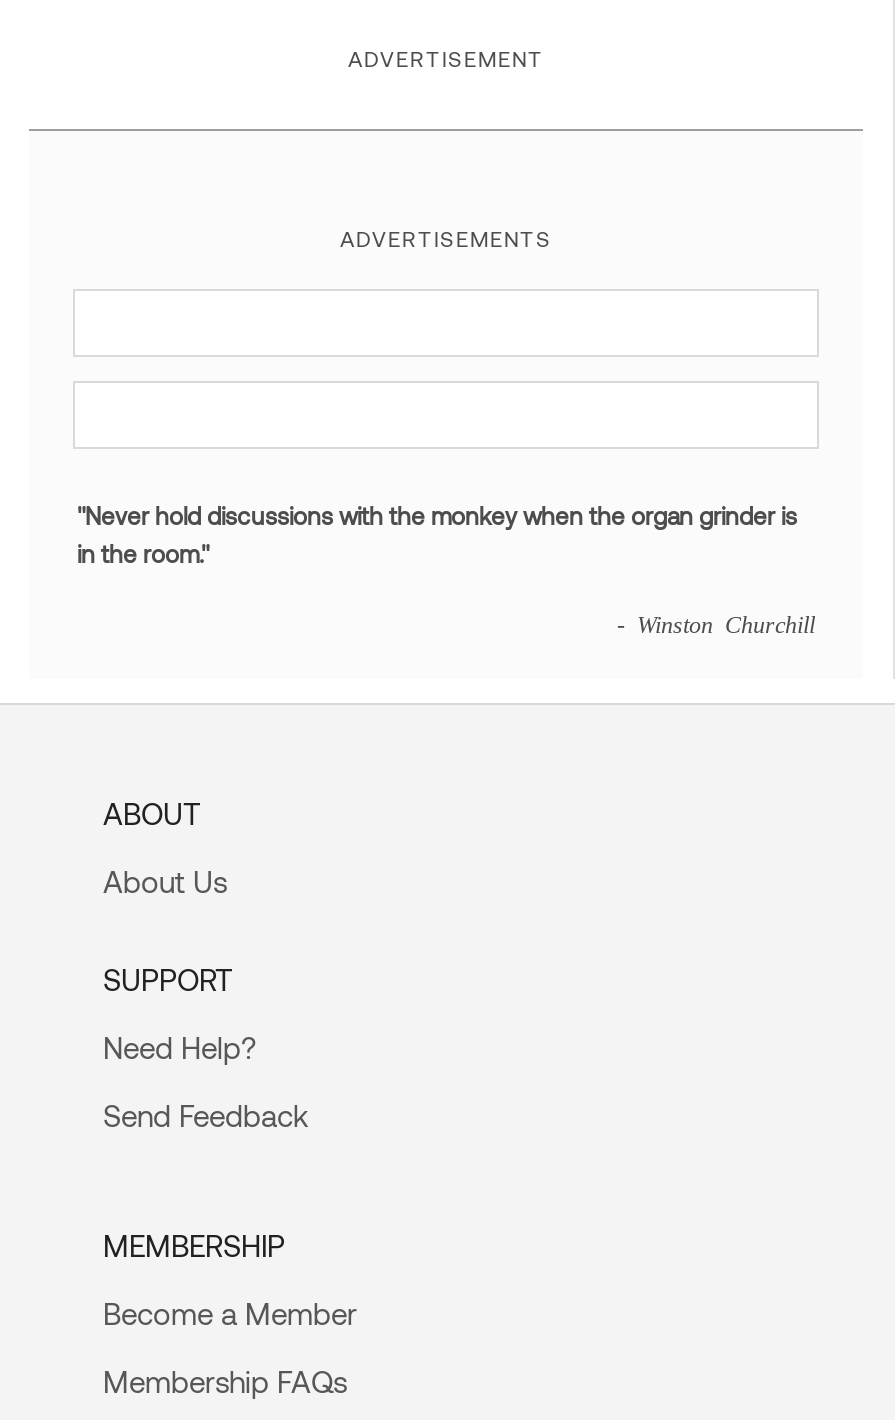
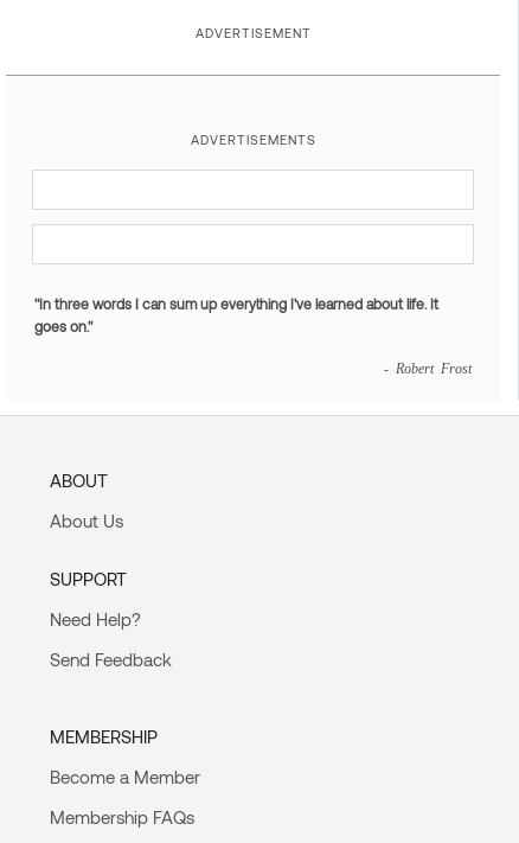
[77,502,797,568] "Never hold discussions with the monkey when the organ grinder is | in the room." -> [34,296,438,335] "In three words I can sum up everything I've learned about life. It | goes on."
[617,612,815,636] - Winston Churchill -> [384,361,472,375] - Robert Frost

